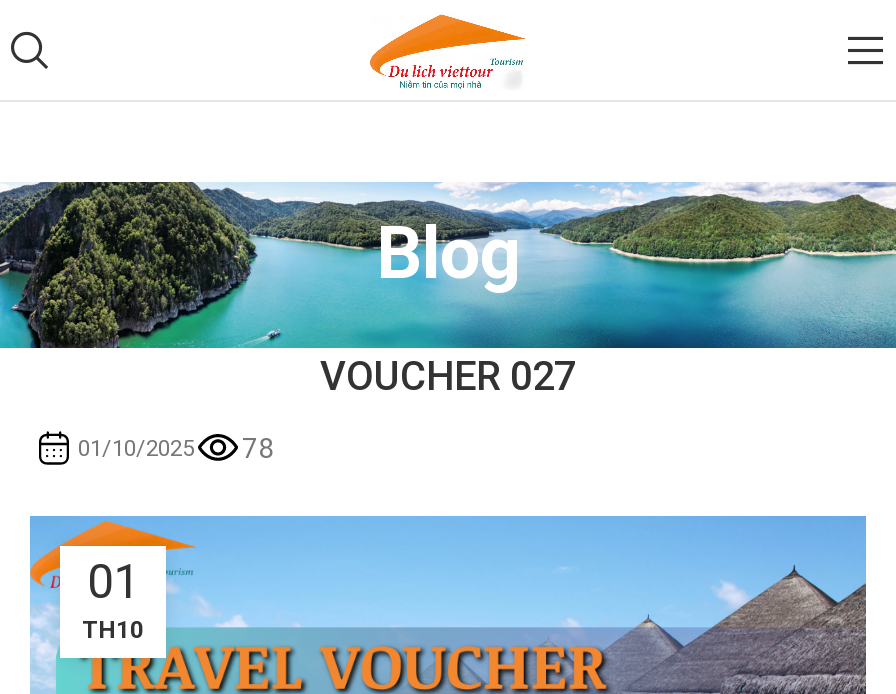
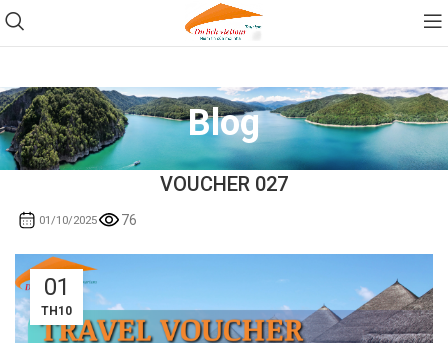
[78,432,274,464] 01/10/2025 78 -> [39,212,137,228] 01/10/2025 76

